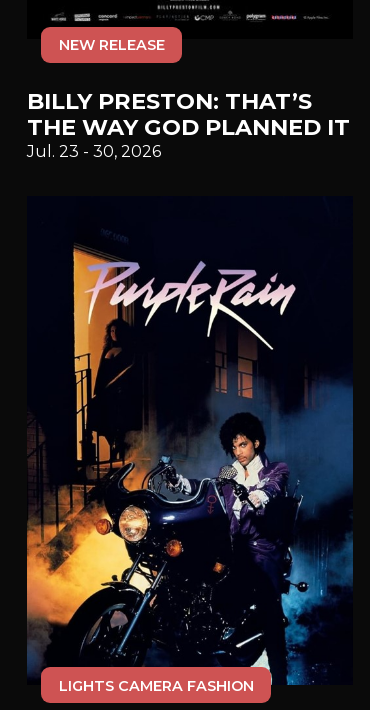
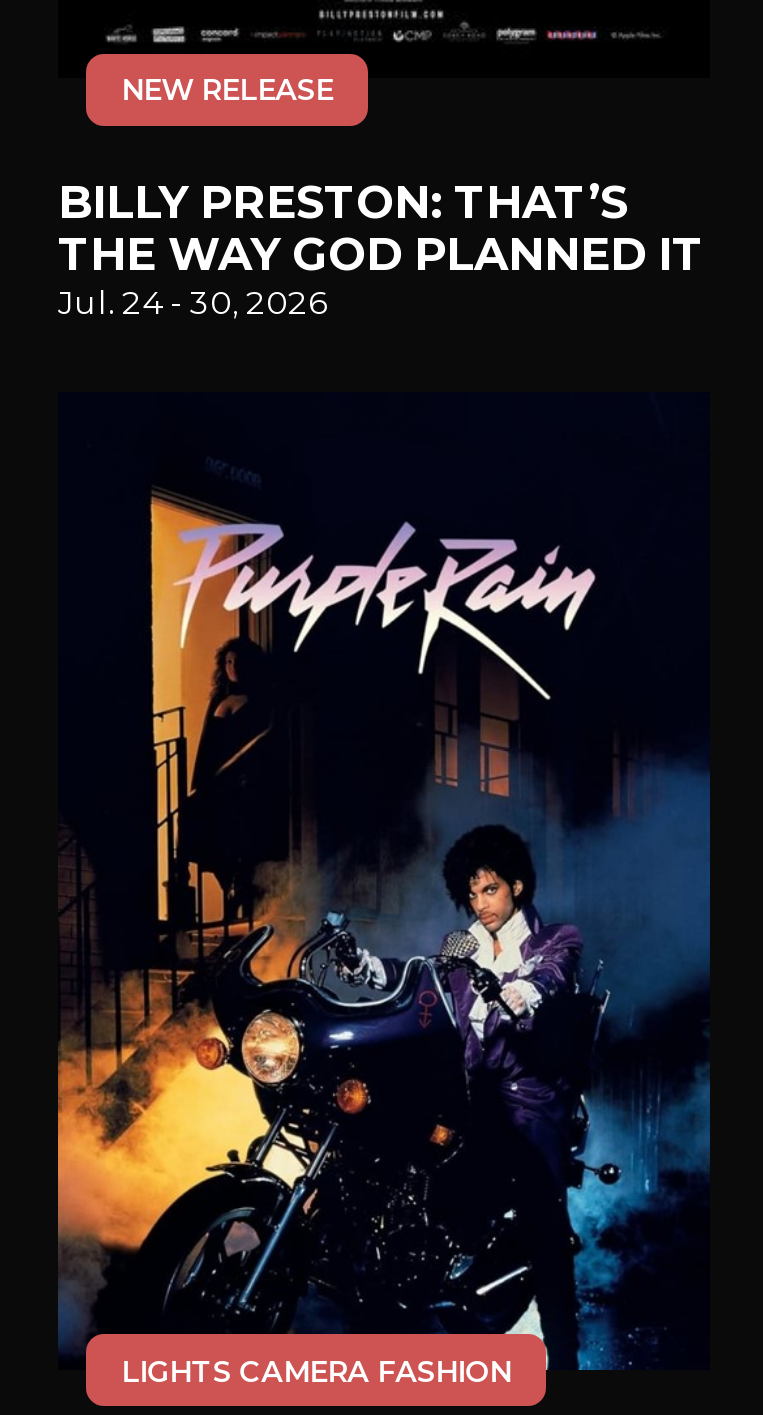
[27,142,161,161] Jul. 23 - 30, 2026 -> [58,285,326,323] Jul. 24 - 30, 2026

